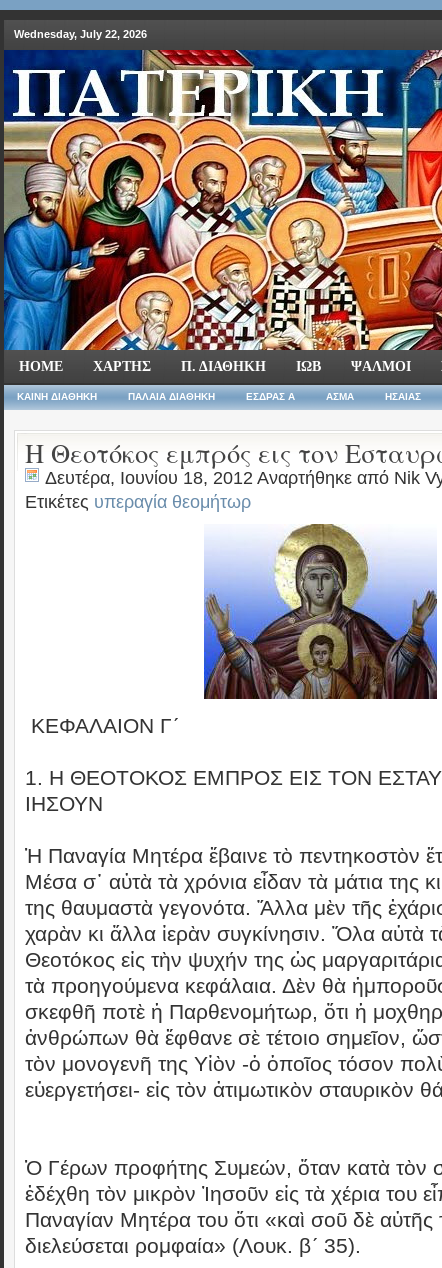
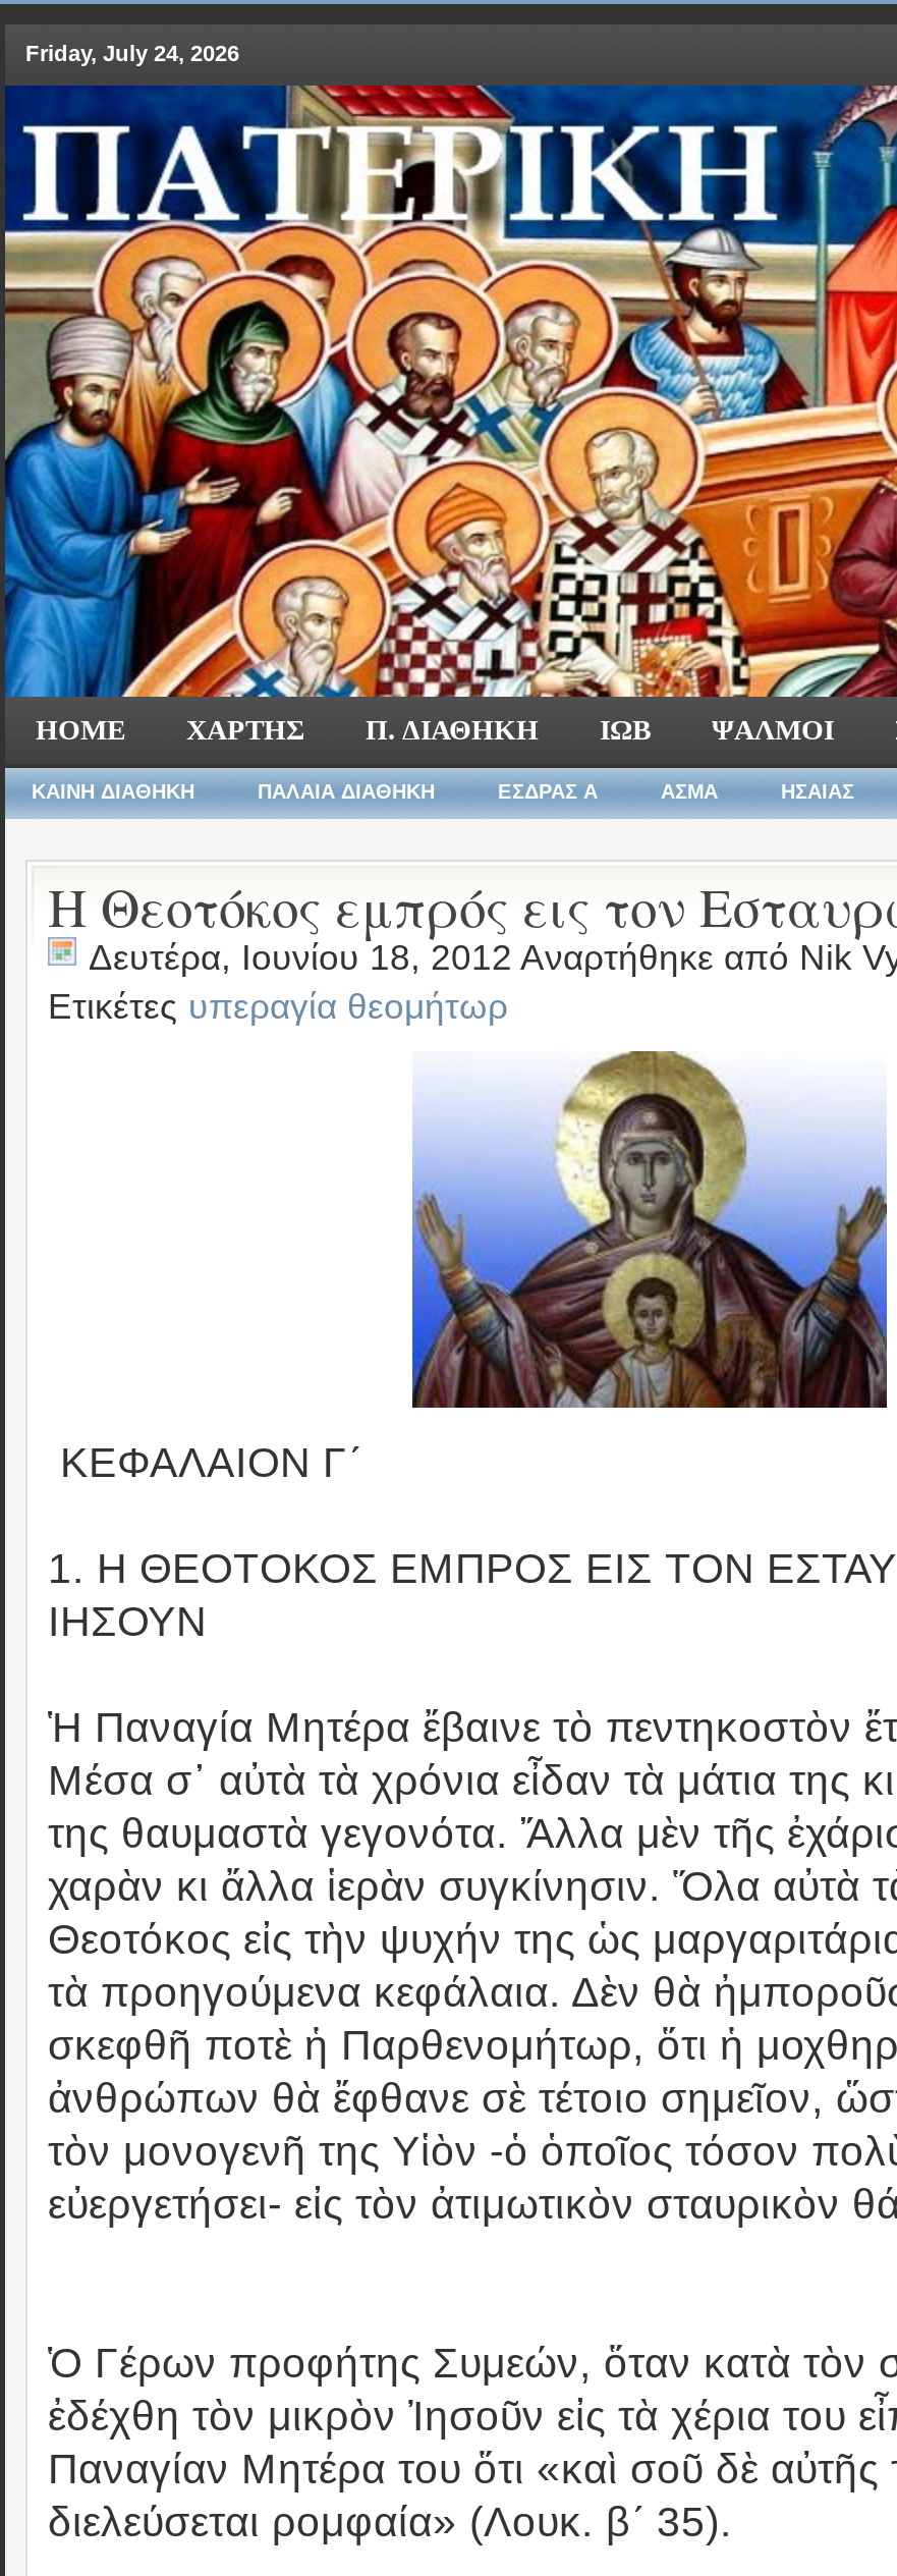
[14,28,147,40] Wednesday, July 22, 2026 -> [25,41,239,65] Friday, July 24, 2026

